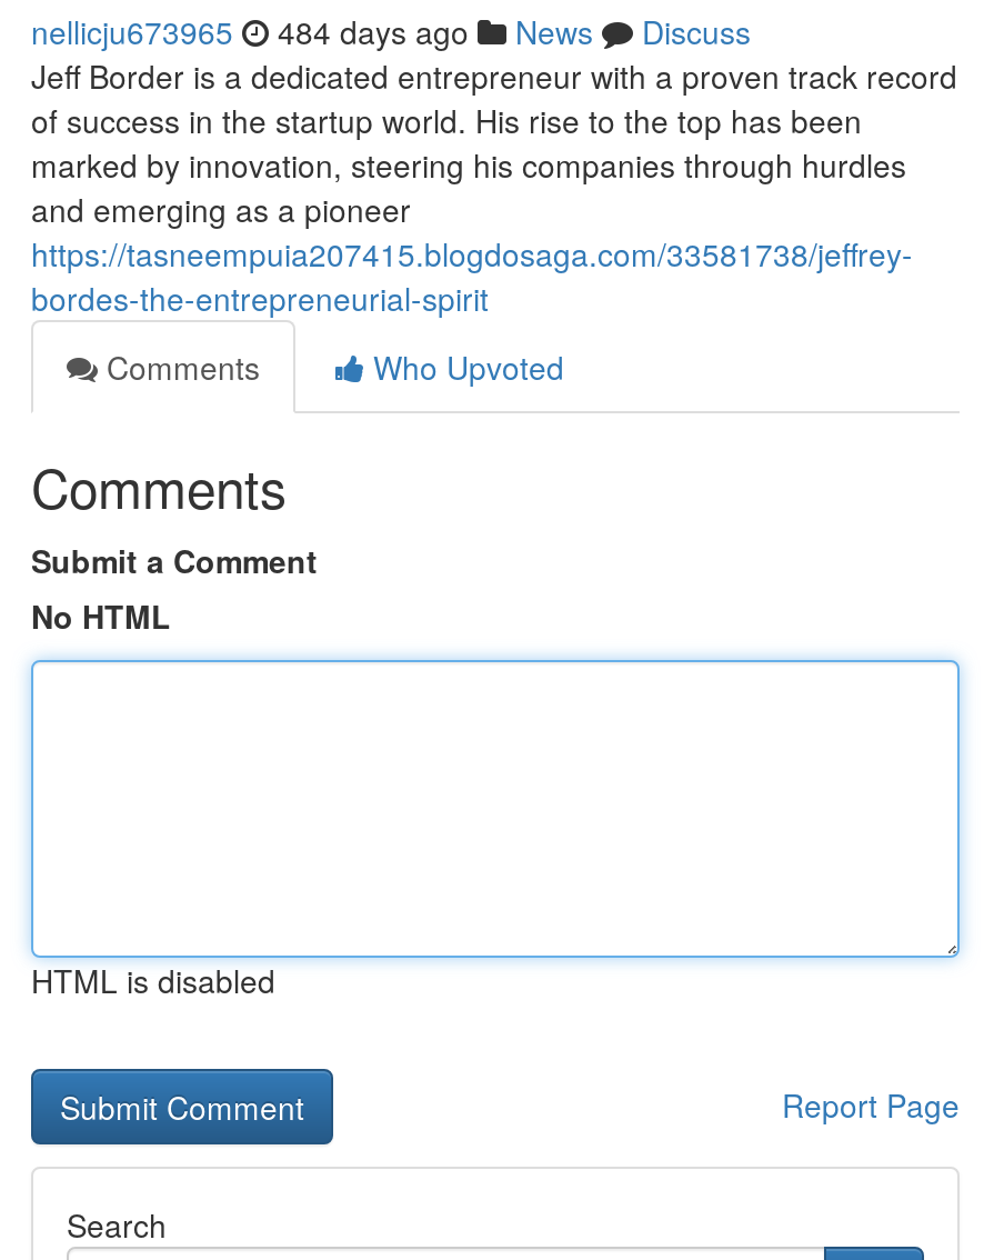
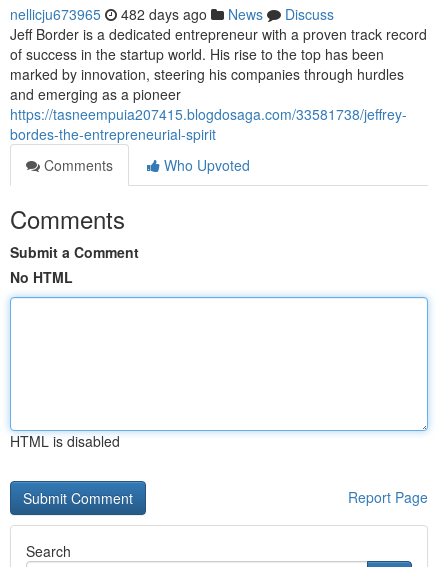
[31,9,751,53] nellicju673965 484 days ago News Discuss -> [10,4,334,24] nellicju673965 482 days ago News Discuss

